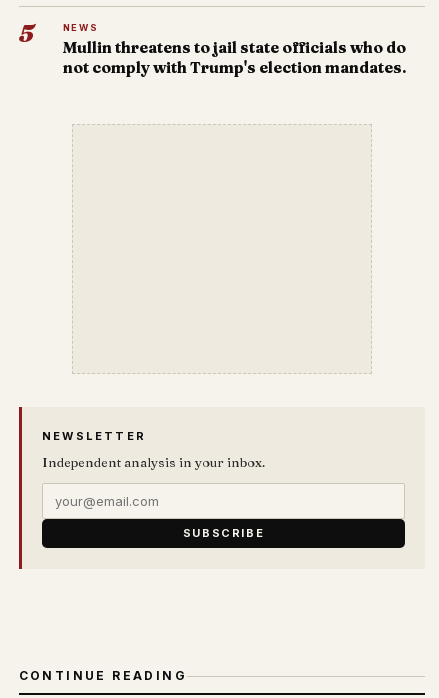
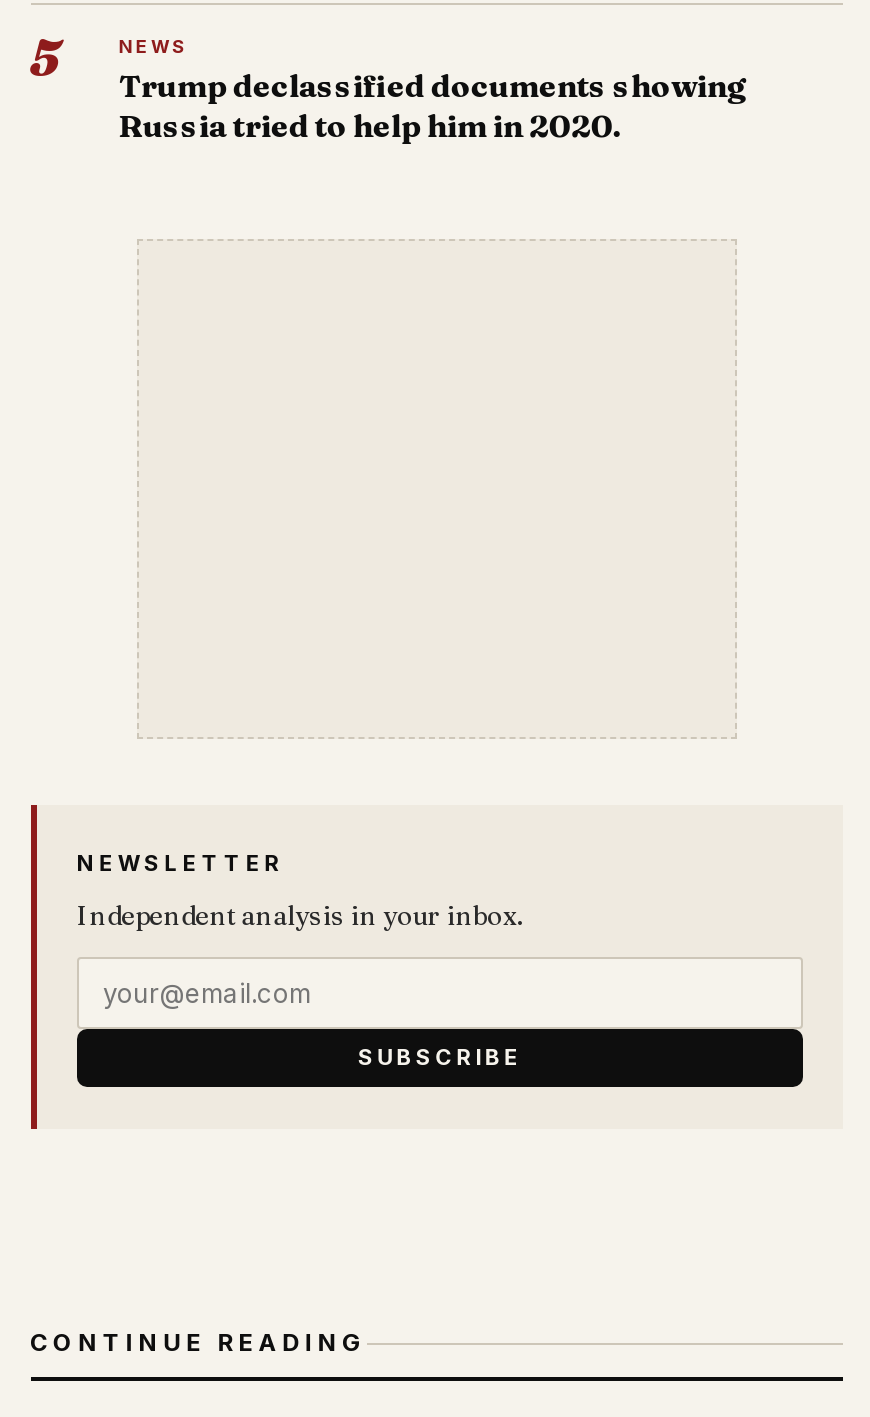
[63,38,406,77] Mullin threatens to jail state officials who do | not comply with Trump's election mandates. -> [119,66,747,144] Trump declassified documents showing | Russia tried to help him in 2020.

